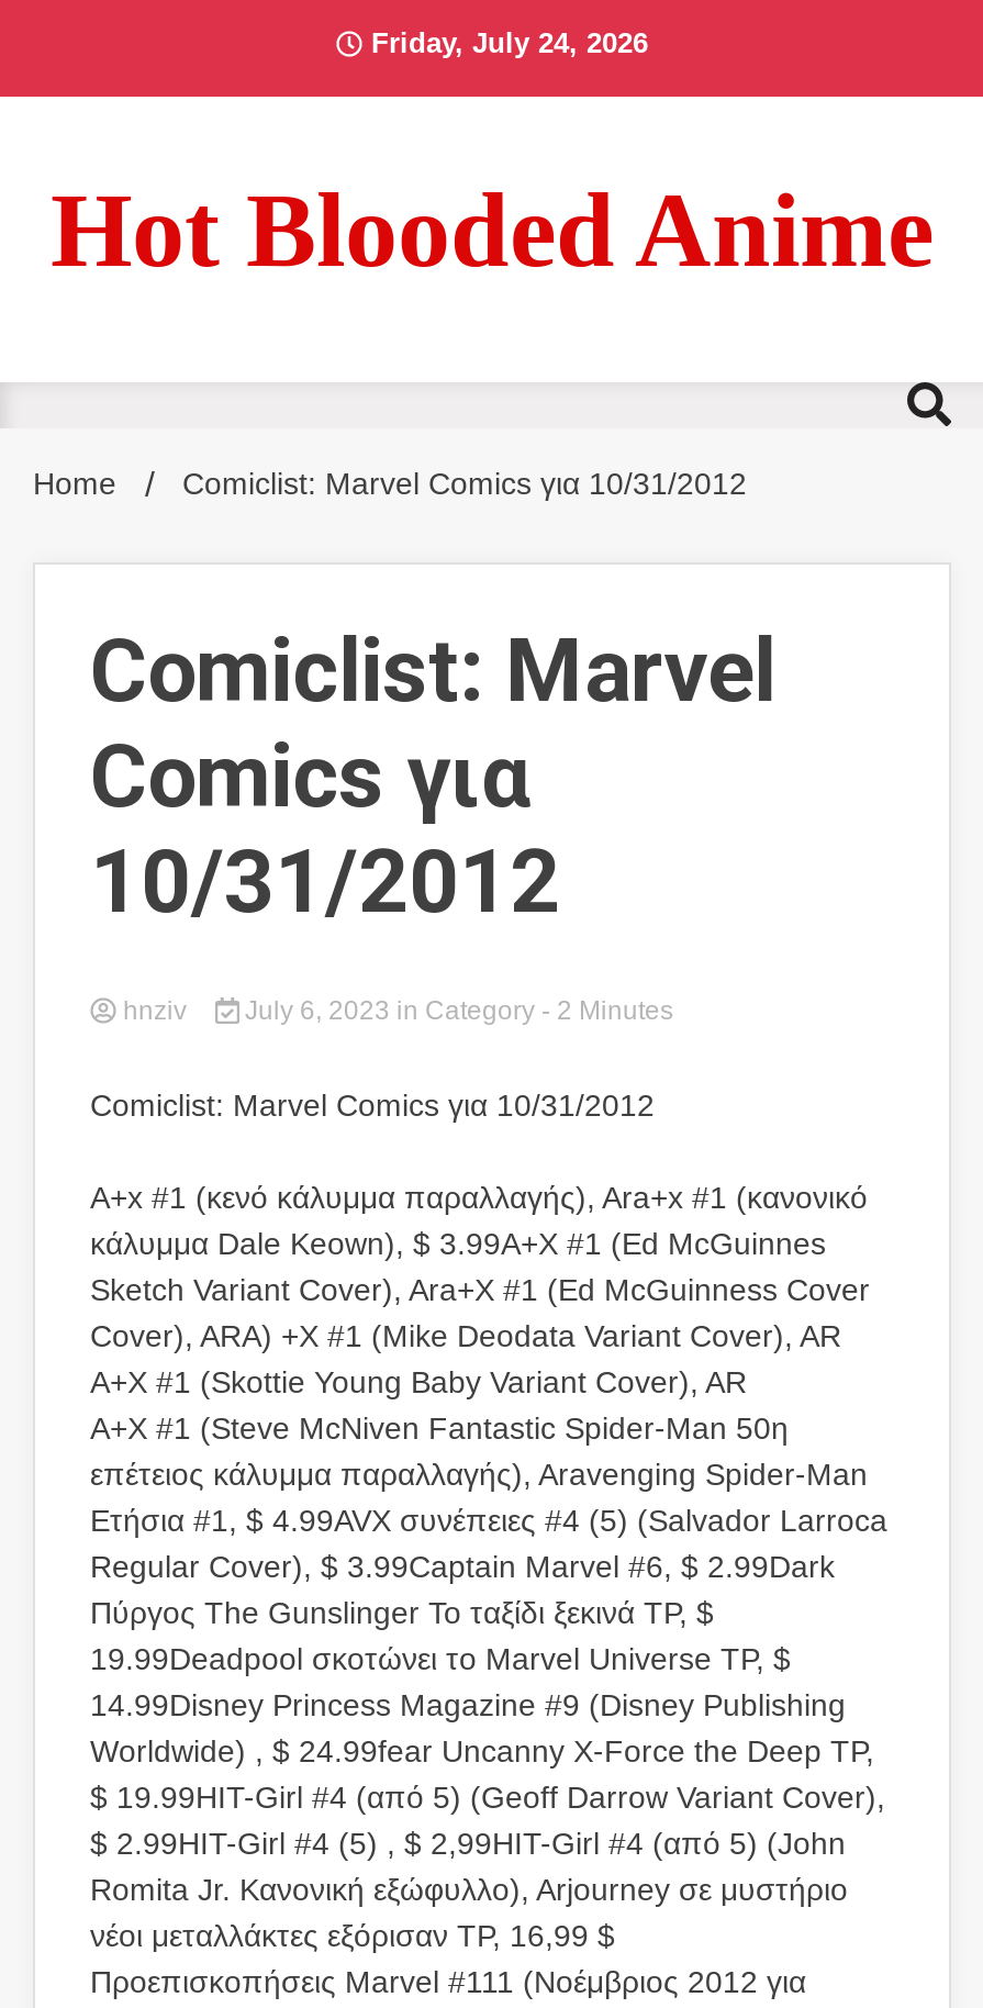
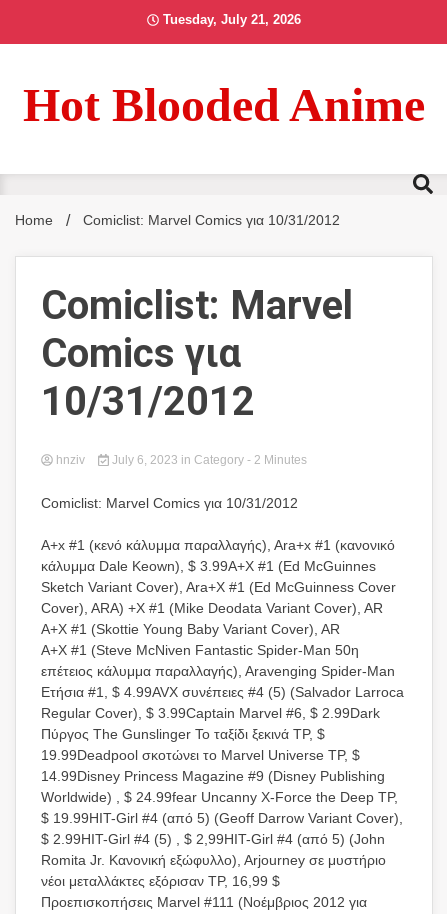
[362,26,648,59] Friday, July 24, 2026 -> [159,12,301,27] Tuesday, July 21, 2026

